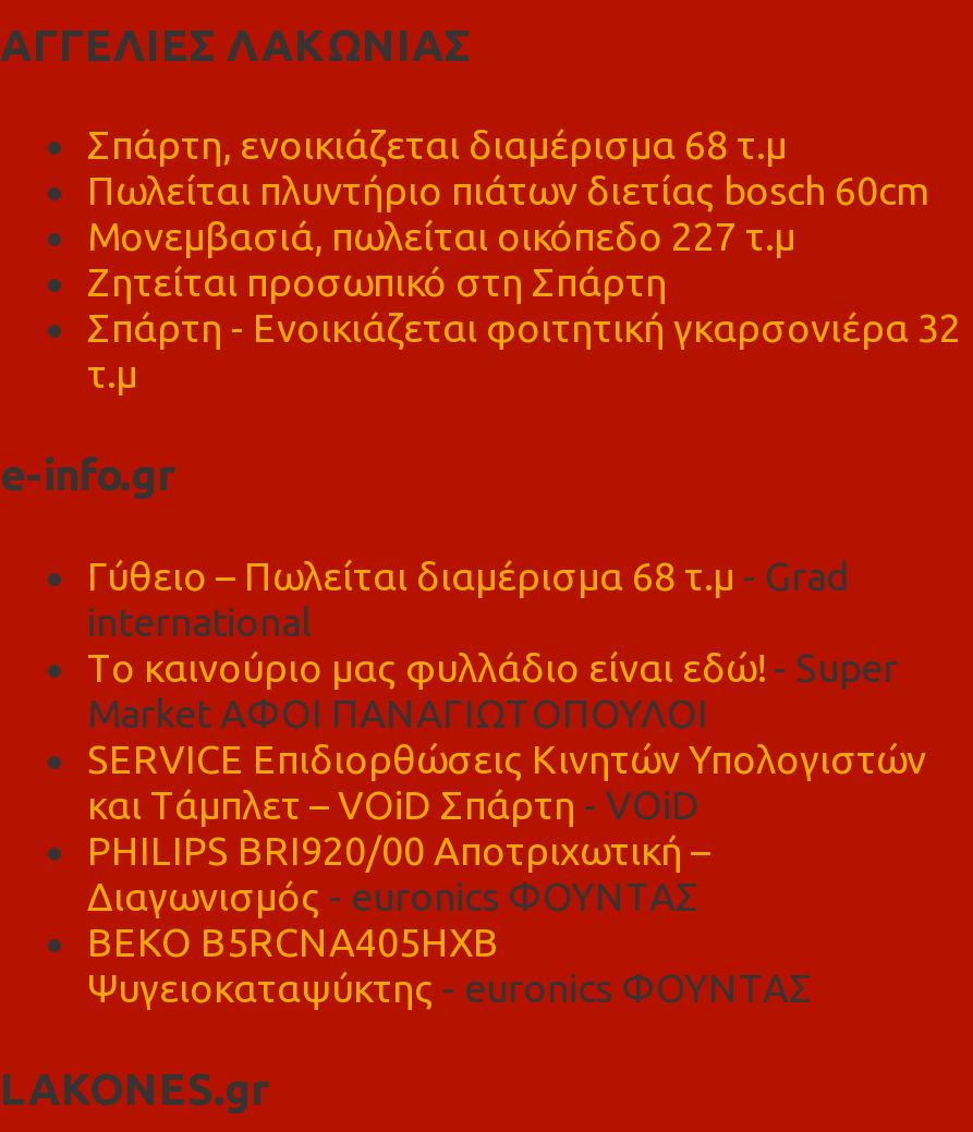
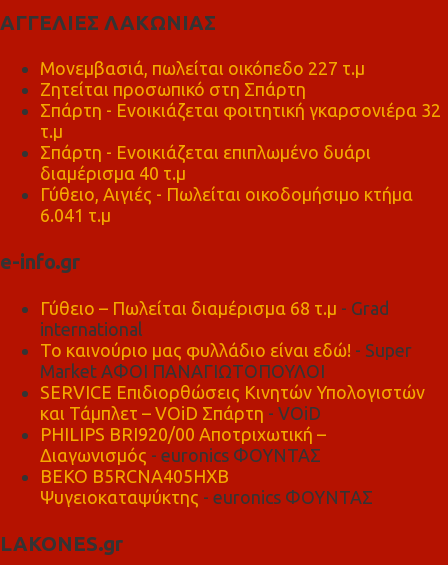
[87,122,928,211] Σπάρτη, ενοικιάζεται διαμέρισμα 68 τ.μ | Πωλείται πλυντήριο πιάτων διετίας bosch 60cm -> none
moved [87,214,961,394] -> [40,58,441,141]: Μονεμβασιά, πωλείται οικόπεδο 227 τ.μ | Ζητείται προσωπικό στη Σπάρτη | Σπάρτη - Ενοικιάζεται φοιτητική γκαρσονιέρα 32 | τ.μ
none -> [40,142,413,225] Σπάρτη - Ενοικιάζεται επιπλωμένο δυάρι | διαμέρισμα 40 τ.μ | Γύθειο, Αιγιές - Πωλείται οικοδομήσιμο κτήμα | 6.041 τ.μ

